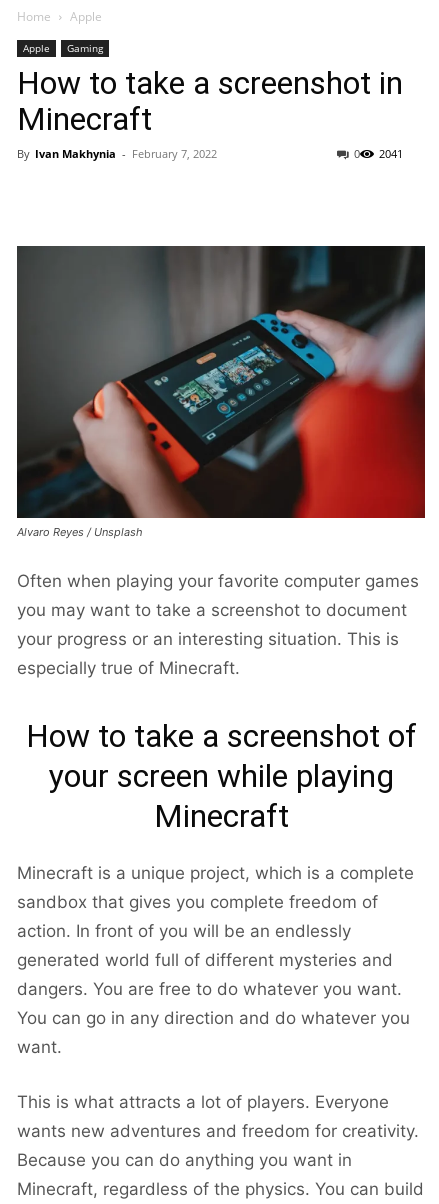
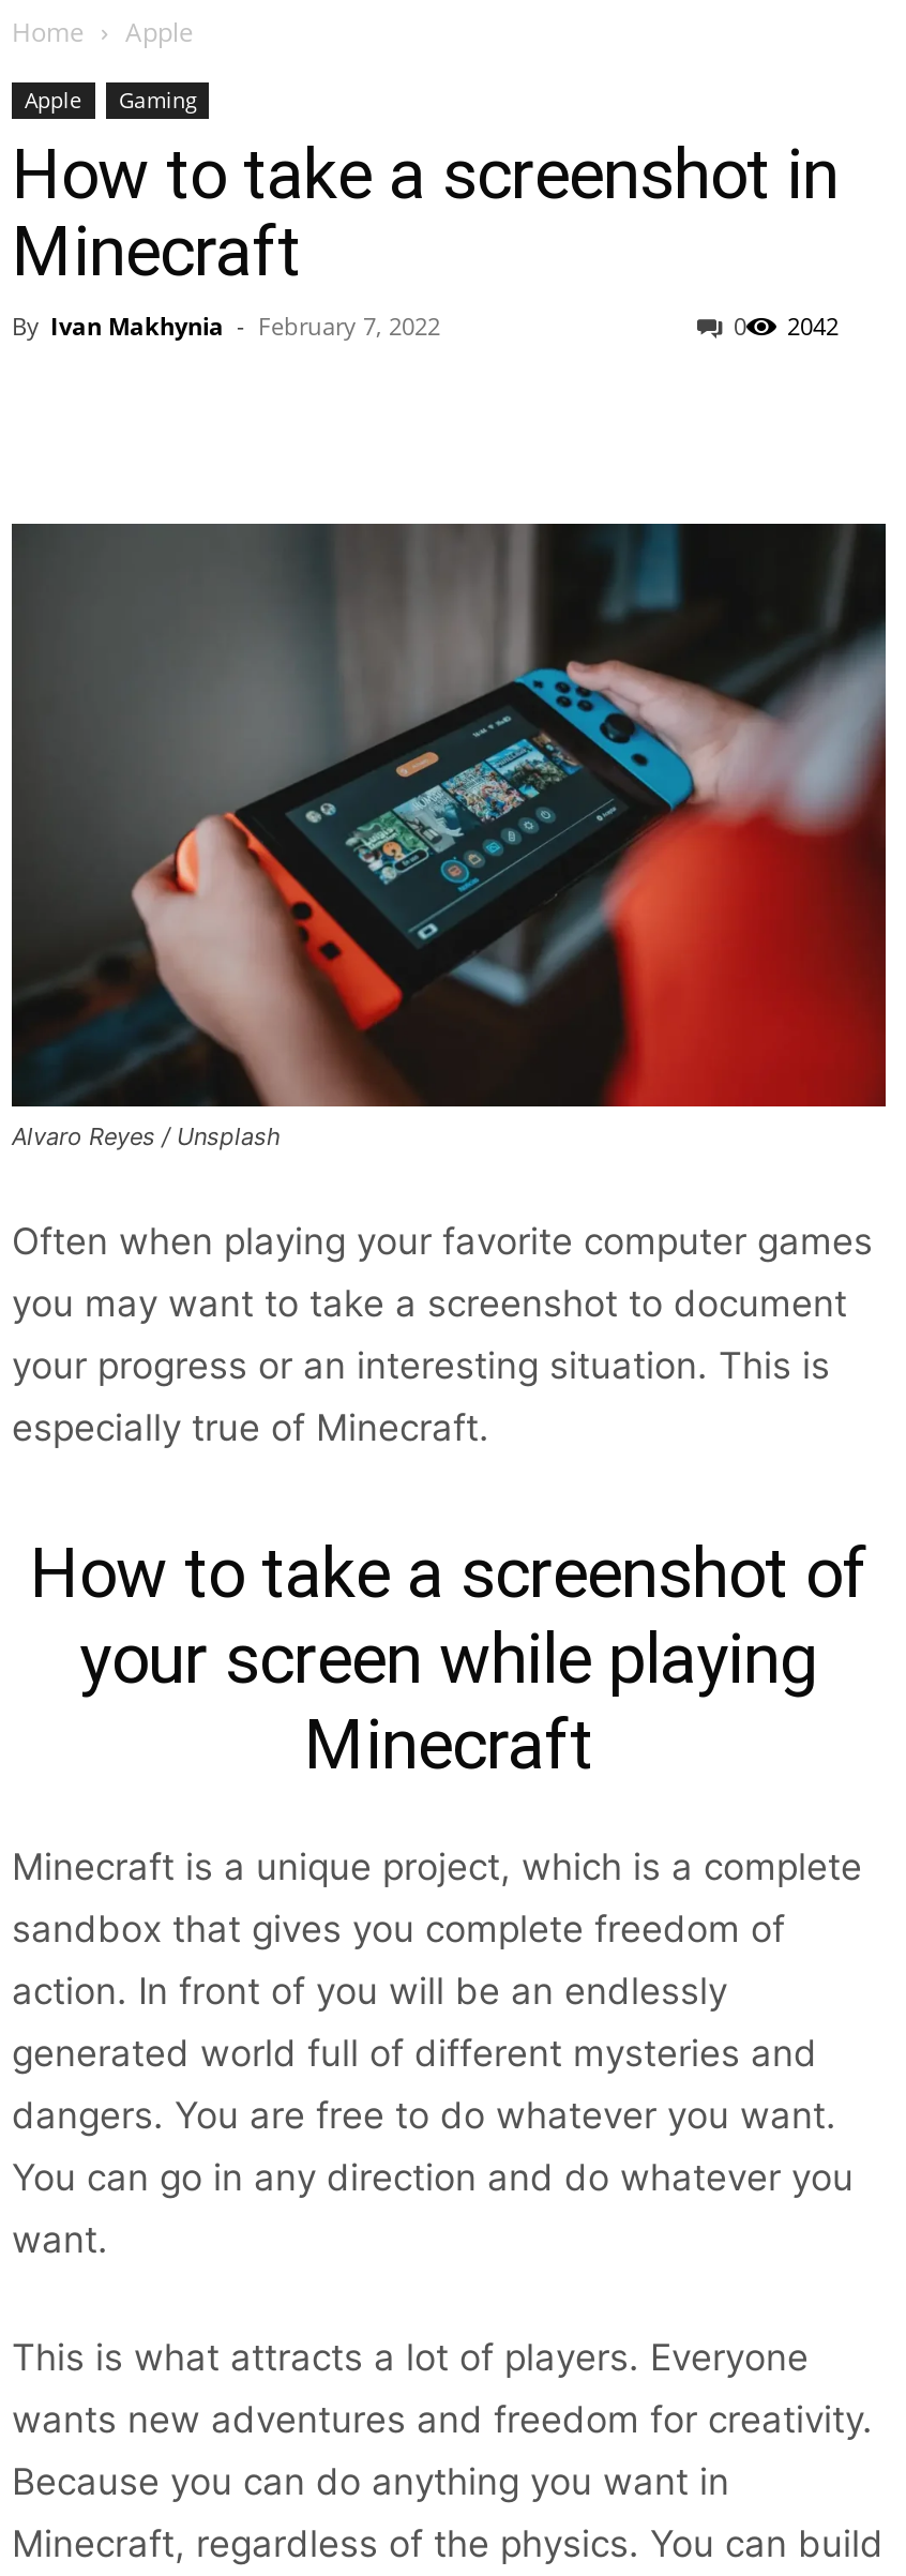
[354,146,403,161] 0 2041 -> [734,310,839,342] 0 2042

